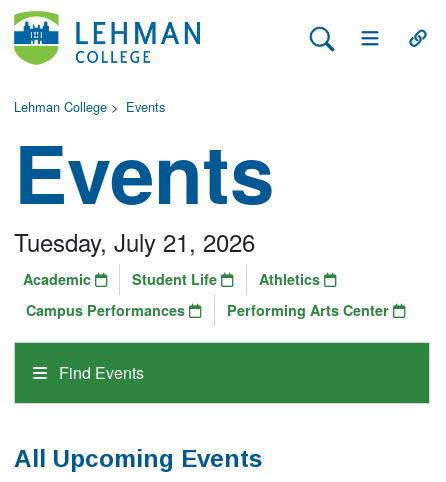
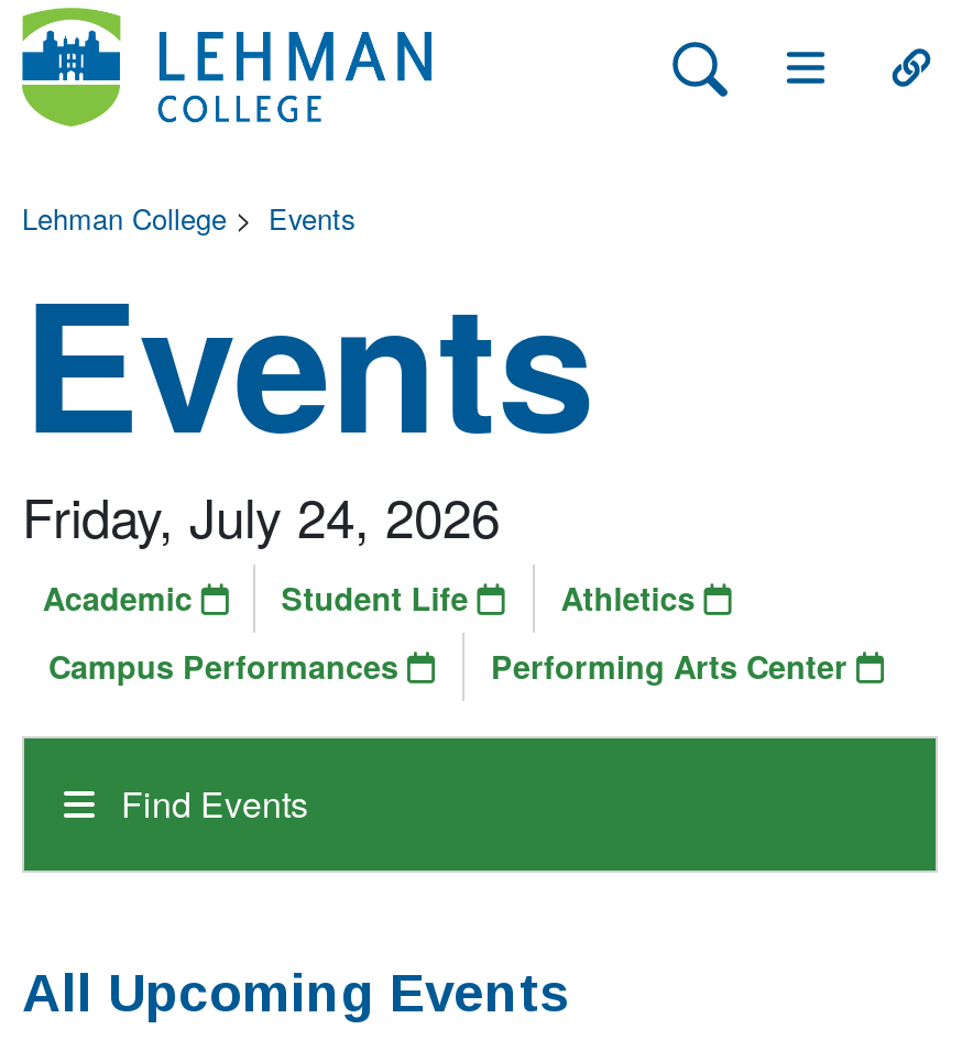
[14,224,255,259] Tuesday, July 21, 2026 -> [22,477,500,554] Friday, July 24, 2026

